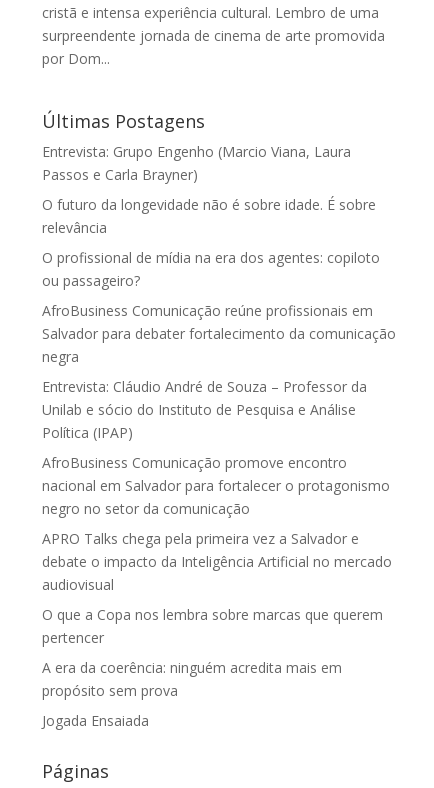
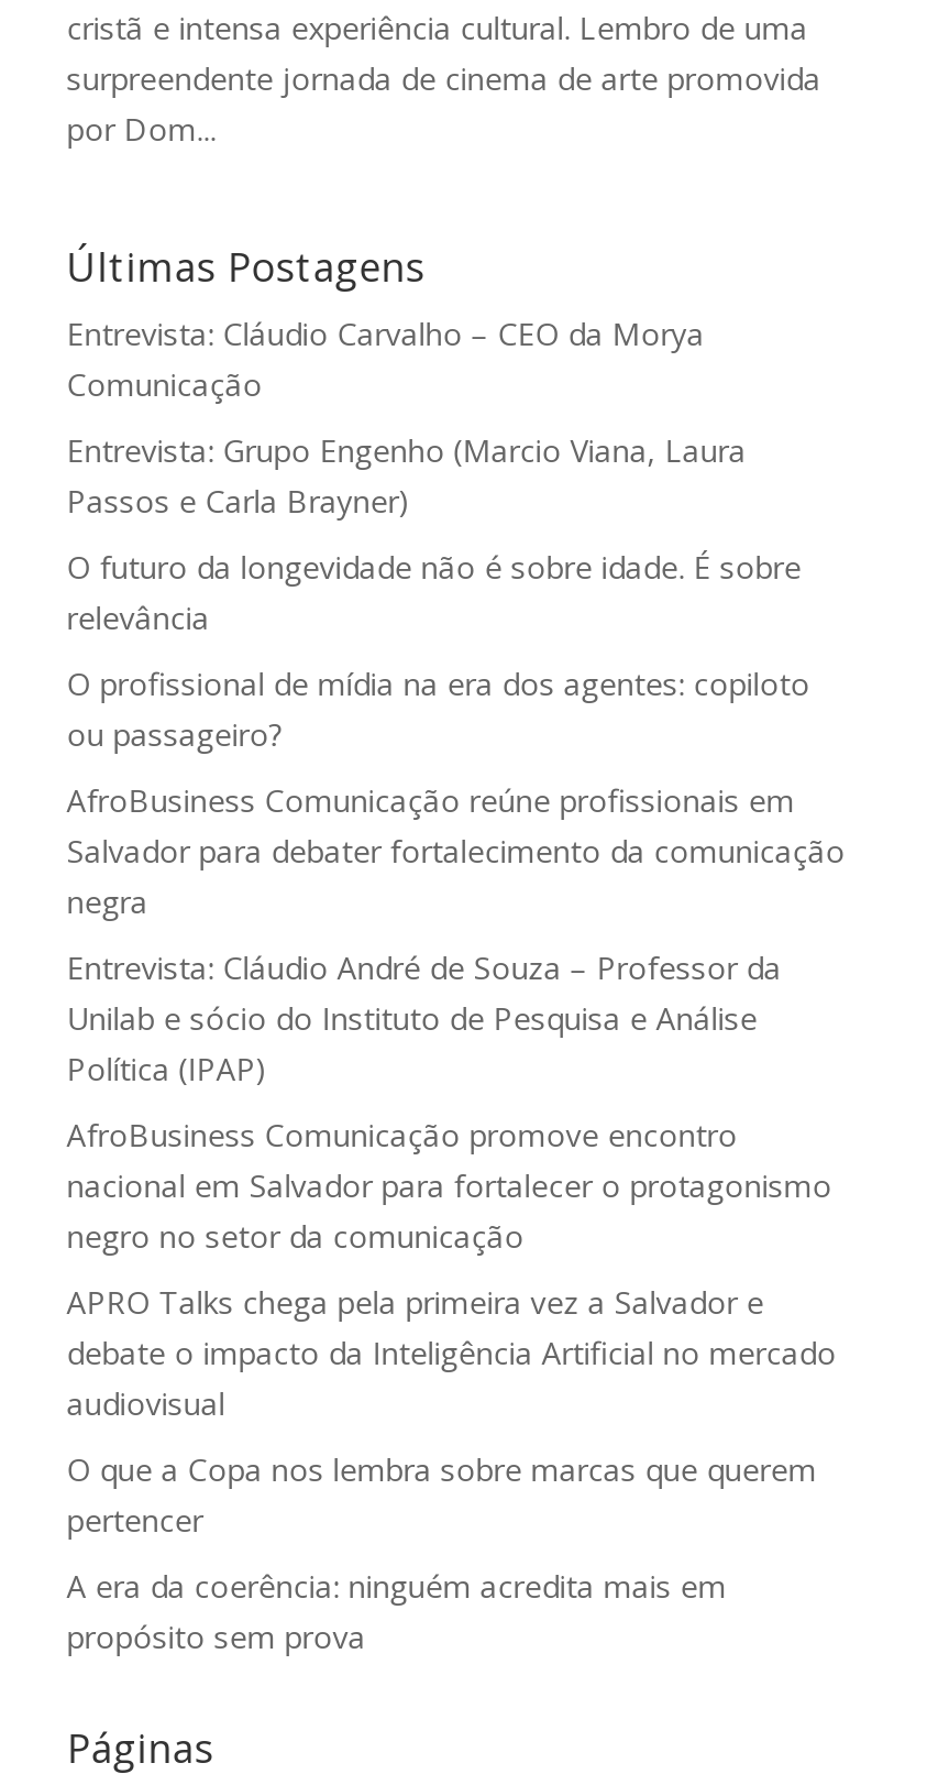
none -> [67,313,704,405] Entrevista: Cláudio Carvalho – CEO da Morya | Comunicação
moved [42,142,396,700] -> [67,429,845,1657]: Entrevista: Grupo Engenho (Marcio Viana, Laura | Passos e Carla Brayner) | O futuro da longevidade não é sobre idade. É sobre | ... | A era da coerência: ninguém acredita mais em | propósito sem prova
[42,711,149,730] Jogada Ensaiada -> none

